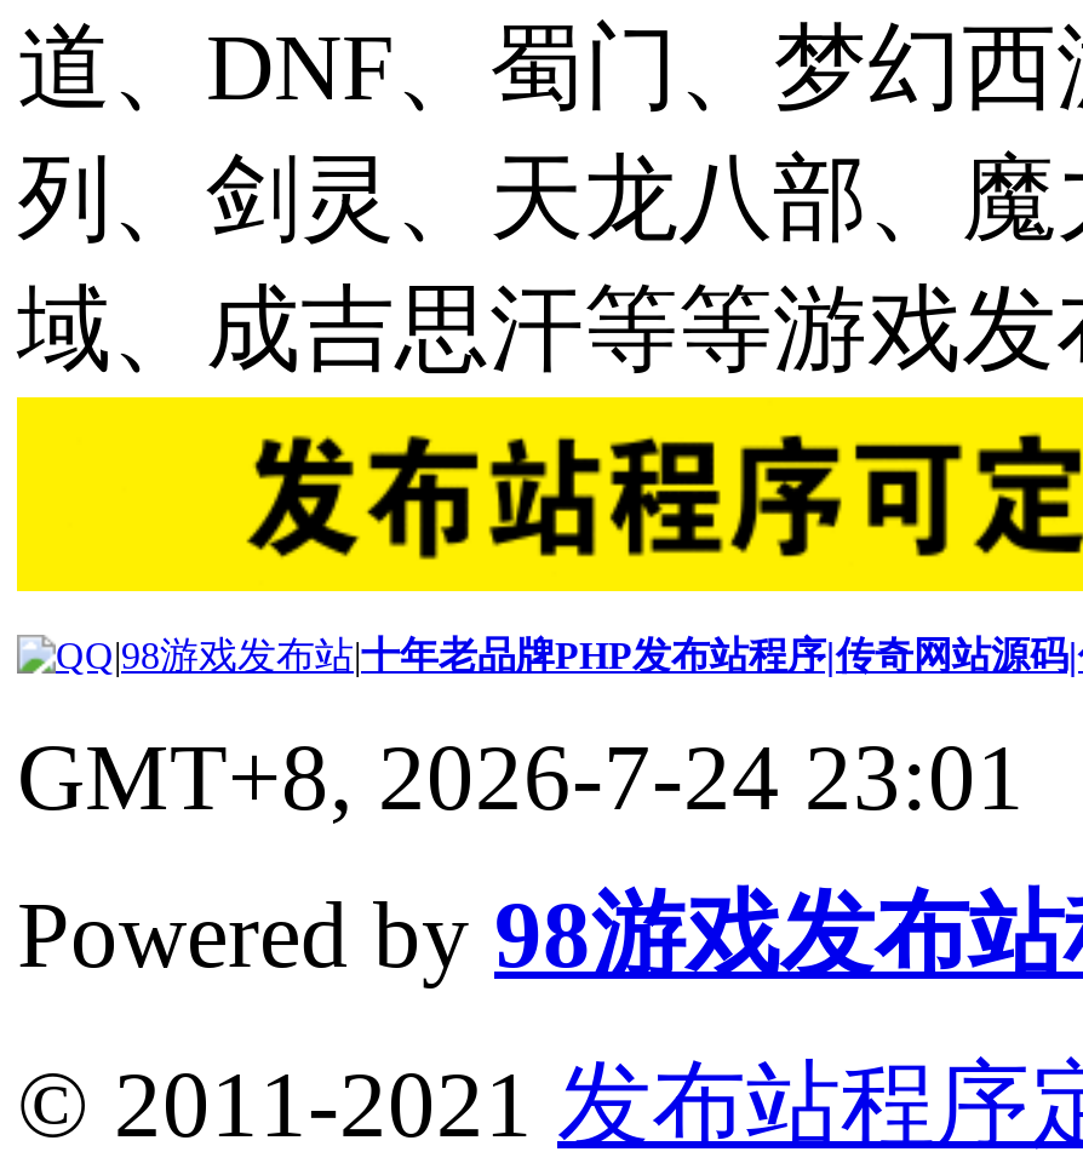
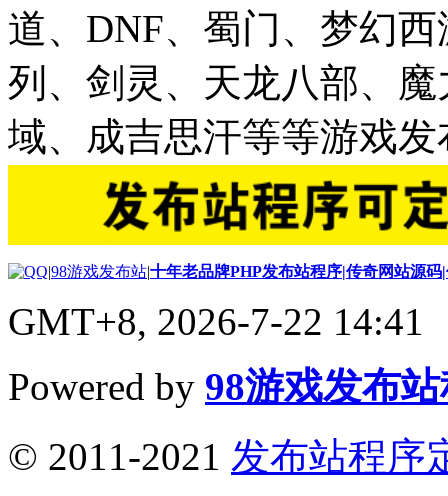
[17,724,1025,828] GMT+8, 2026-7-24 23:01 -> [8,300,424,343] GMT+8, 2026-7-22 14:41

